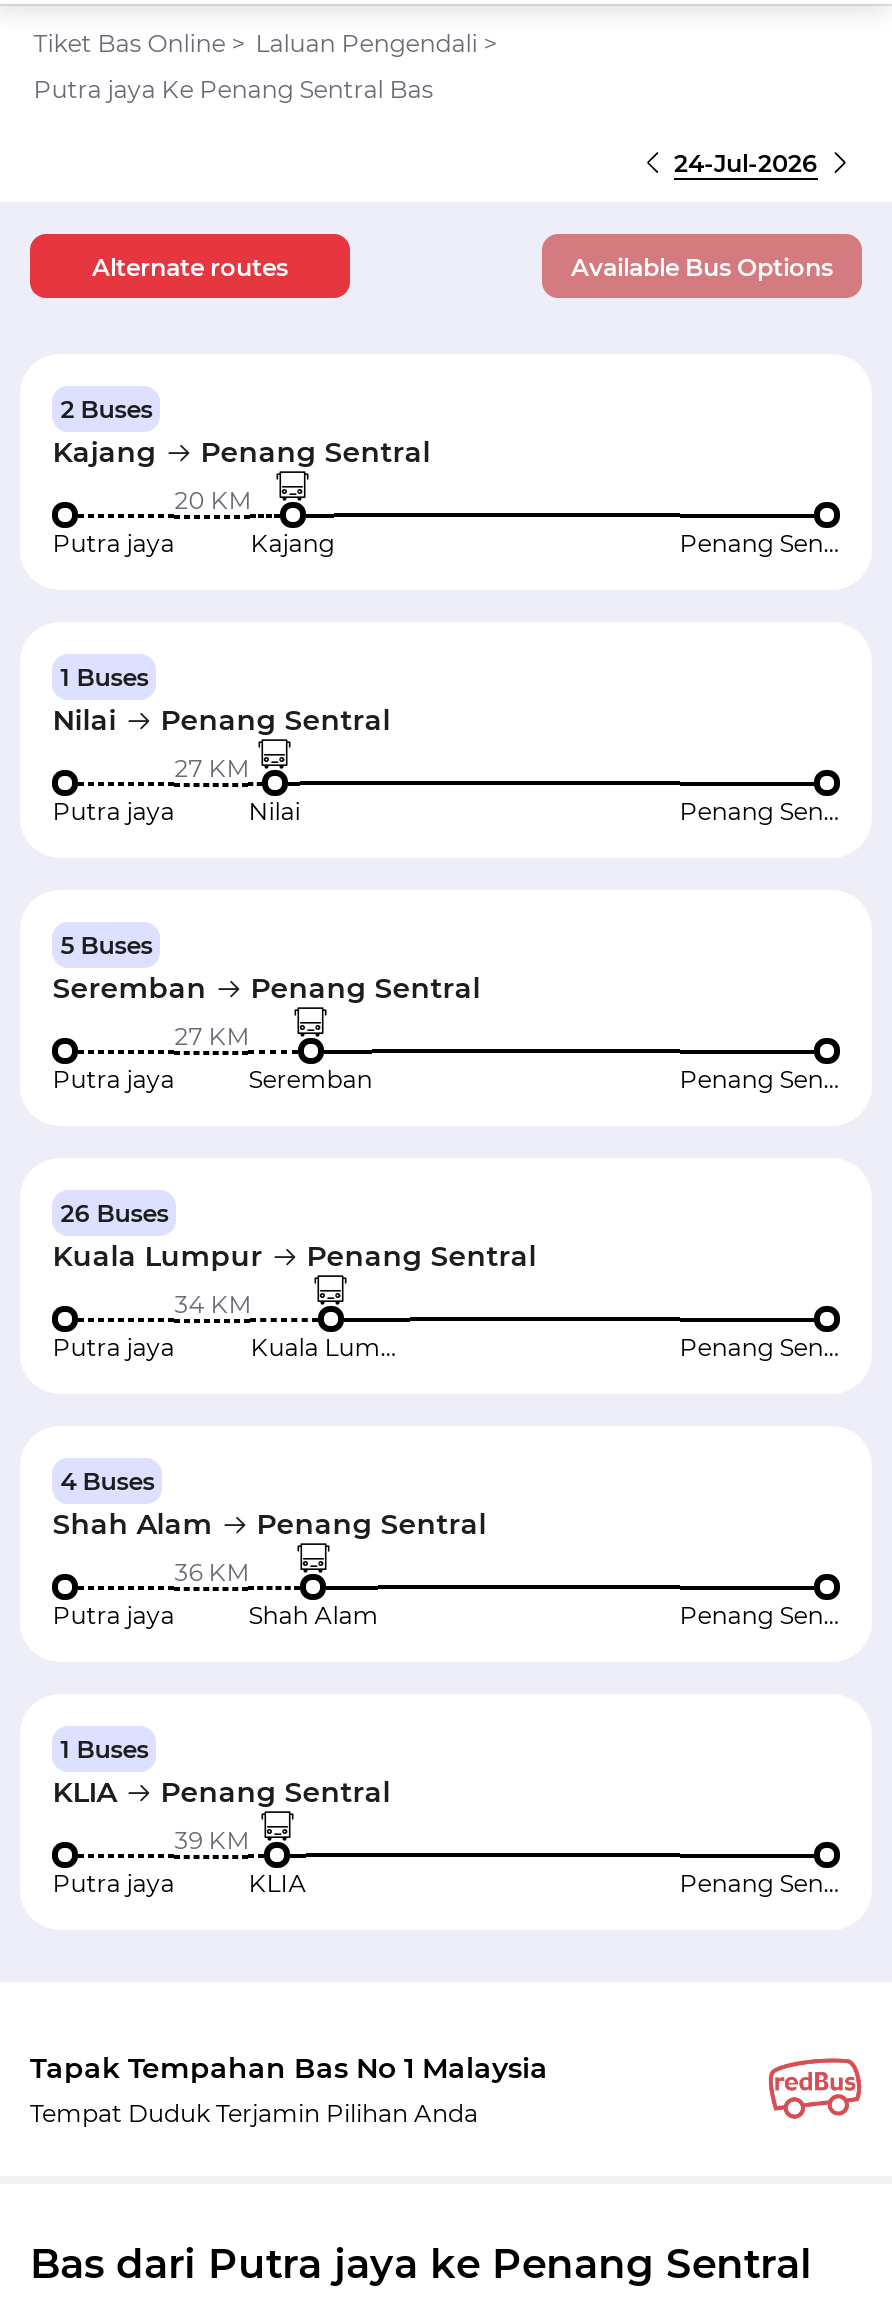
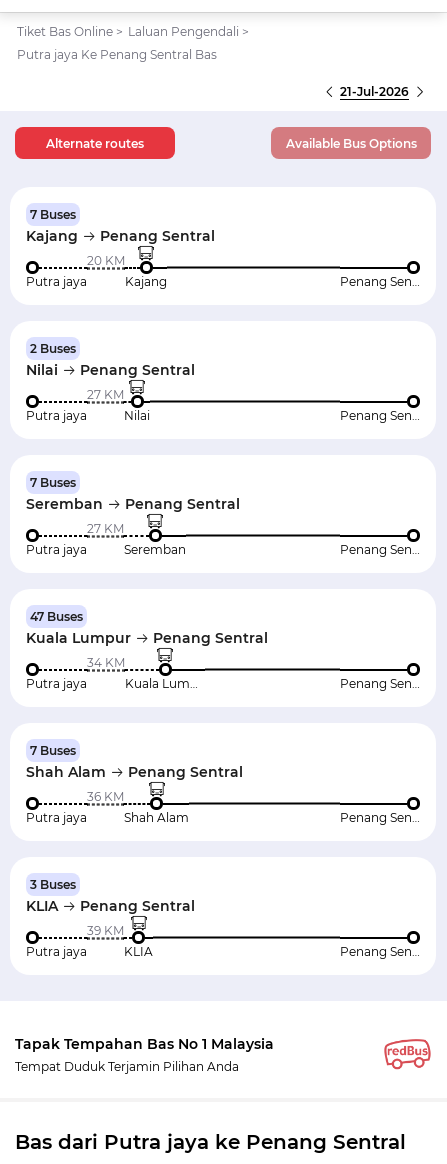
[674,148,818,178] 24-Jul-2026 -> [340,84,409,99] 21-Jul-2026
[60,394,152,424] 2 Buses -> [30,207,76,222] 7 Buses
[60,662,148,692] 1 Buses -> [30,341,76,356] 2 Buses
[60,930,152,960] 5 Buses -> [30,475,76,490] 7 Buses
[60,1198,168,1228] 26 Buses -> [30,609,83,624] 47 Buses
[60,1466,154,1496] 4 Buses -> [30,743,76,758] 7 Buses
[60,1734,148,1764] 1 Buses -> [30,877,76,892] 3 Buses

